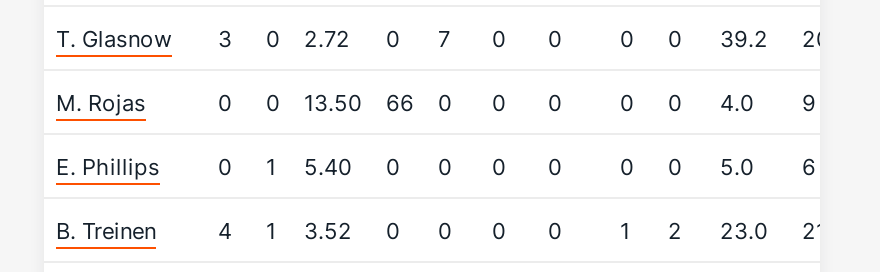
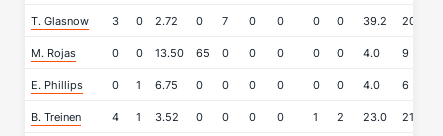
[218,89,562,117] 0 0 13.50 66 0 0 0 -> [112,46,284,60] 0 0 13.50 65 0 0 0
[218,153,562,181] 0 1 5.40 0 0 0 0 -> [112,78,284,92] 0 1 6.75 0 0 0 0
[720,153,754,181] 5.0 -> [363,78,380,92] 4.0

